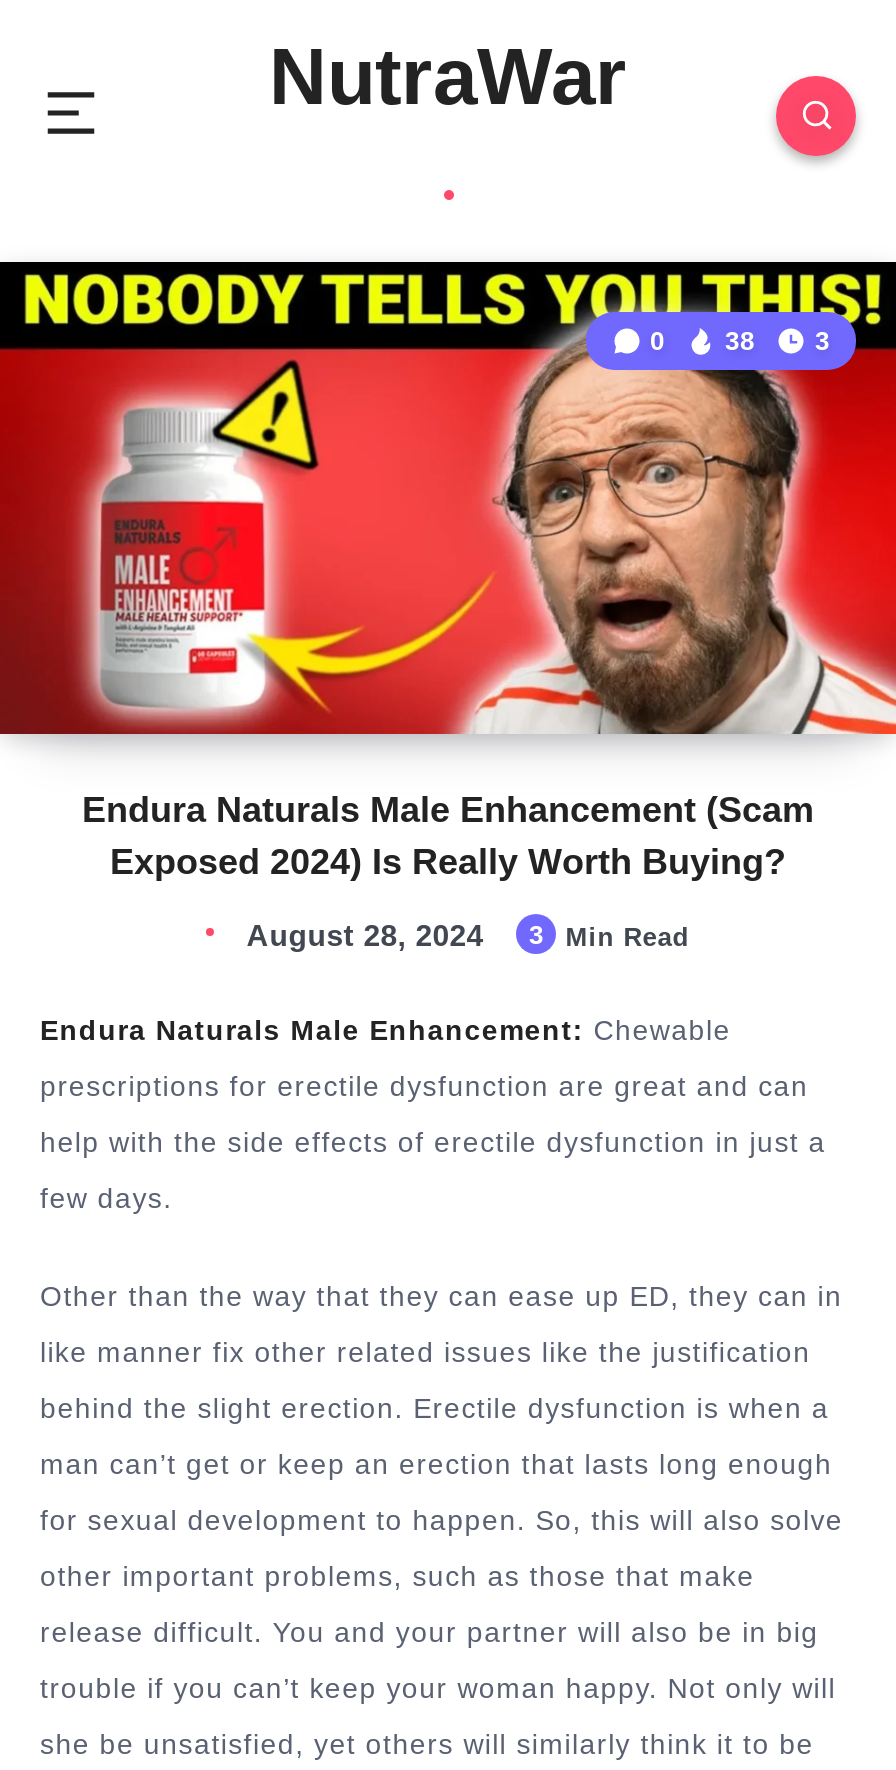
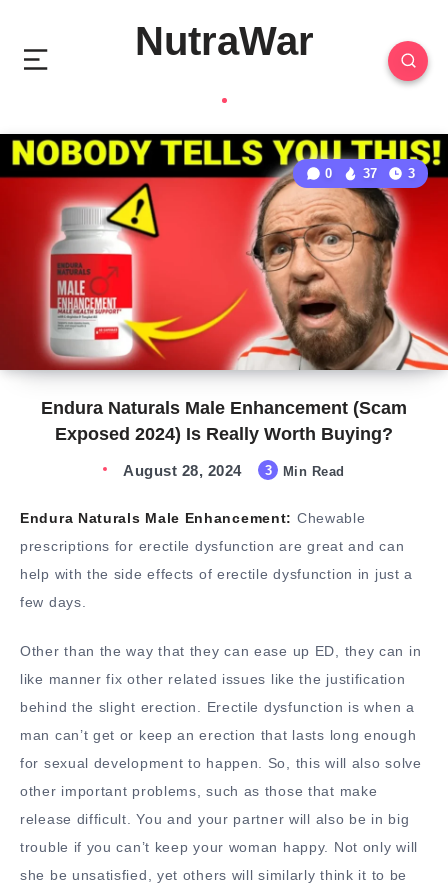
[650,326,830,356] 0 38 3 -> [325,166,415,181] 0 37 3

